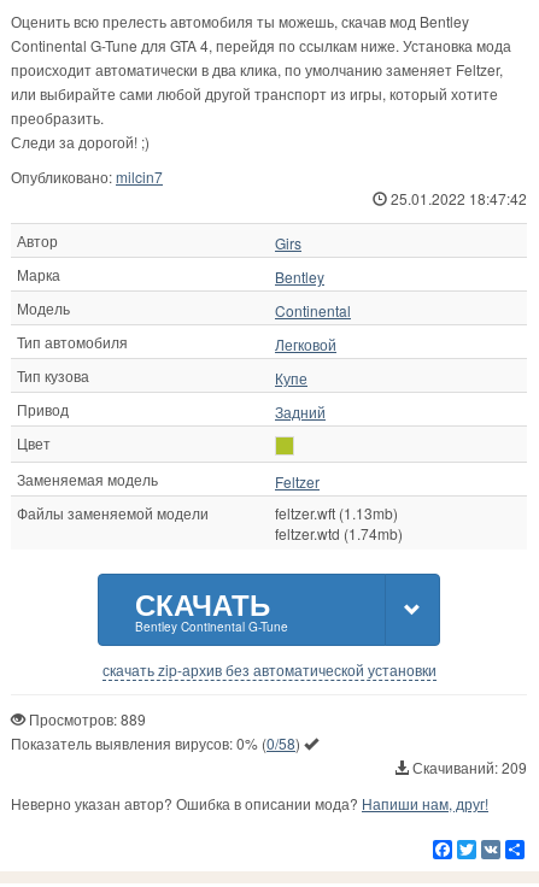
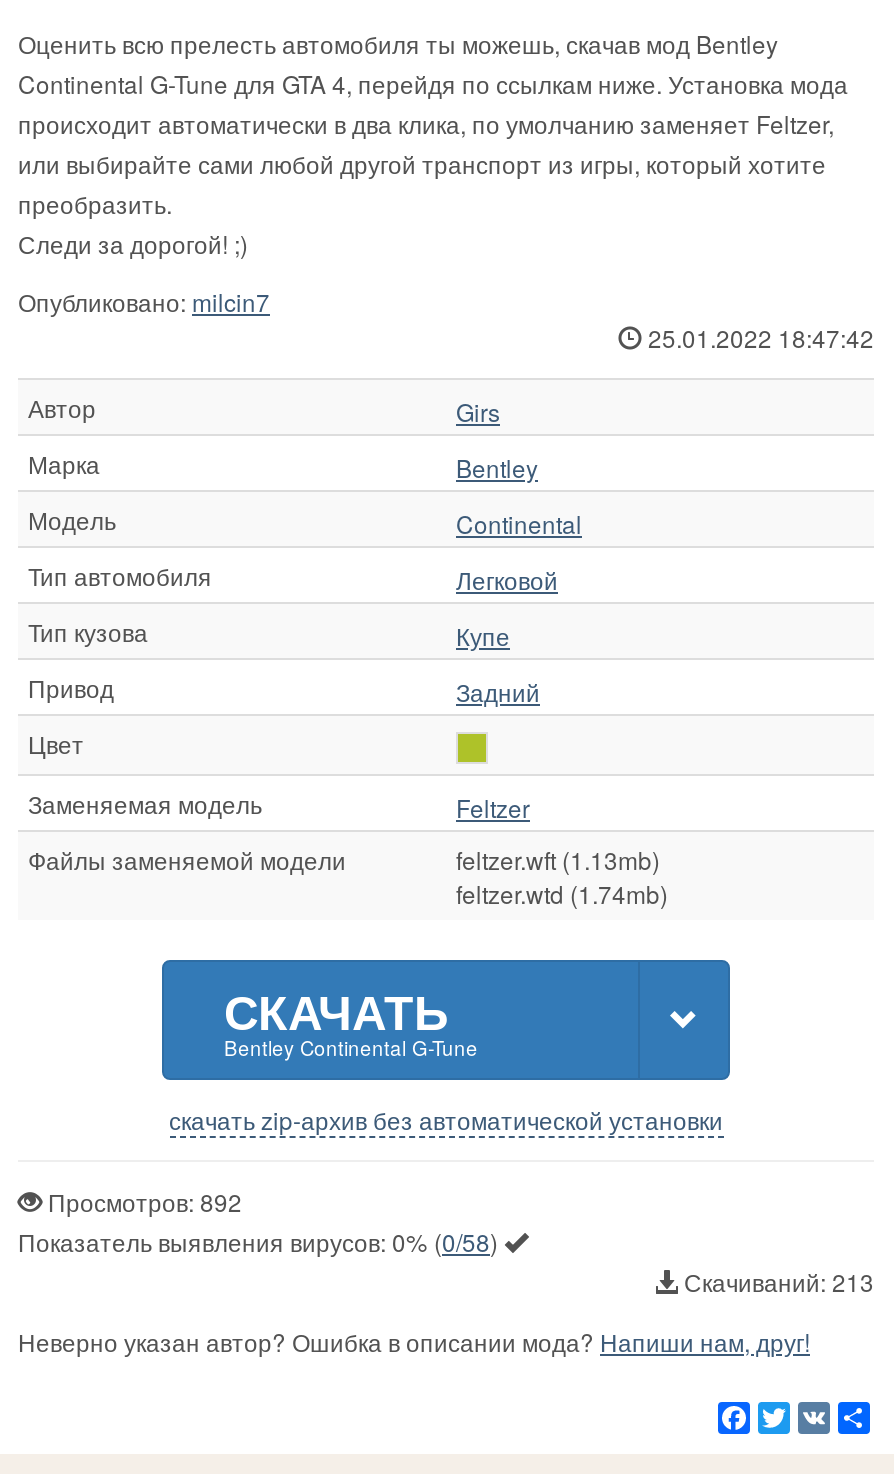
[25,709,146,729] Просмотров: 889 -> [42,1185,242,1219] Просмотров: 892
[409,757,527,778] Скачиваний: 209 -> [678,1265,874,1299] Скачиваний: 213

